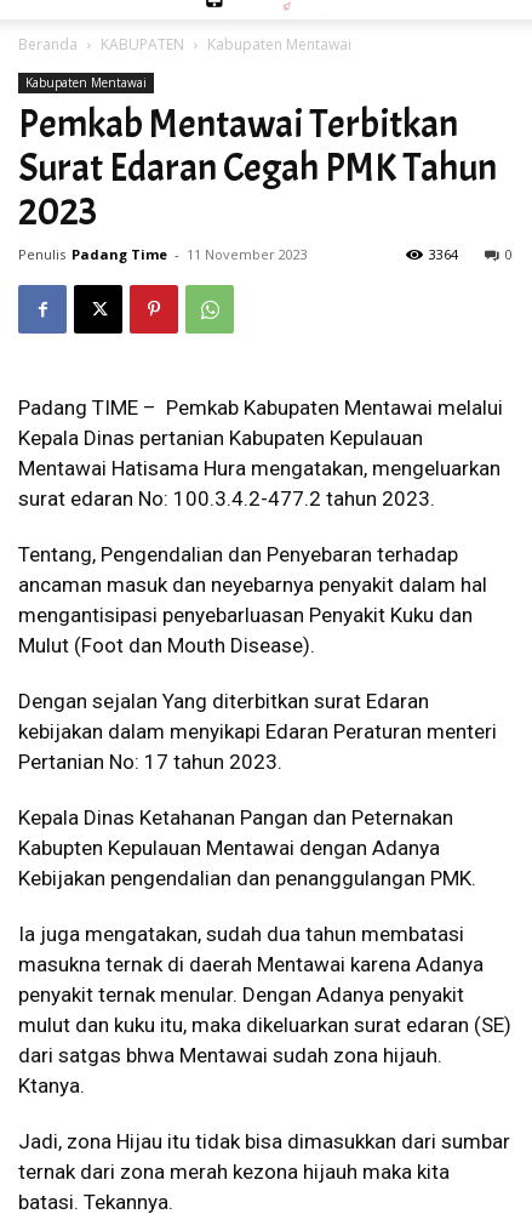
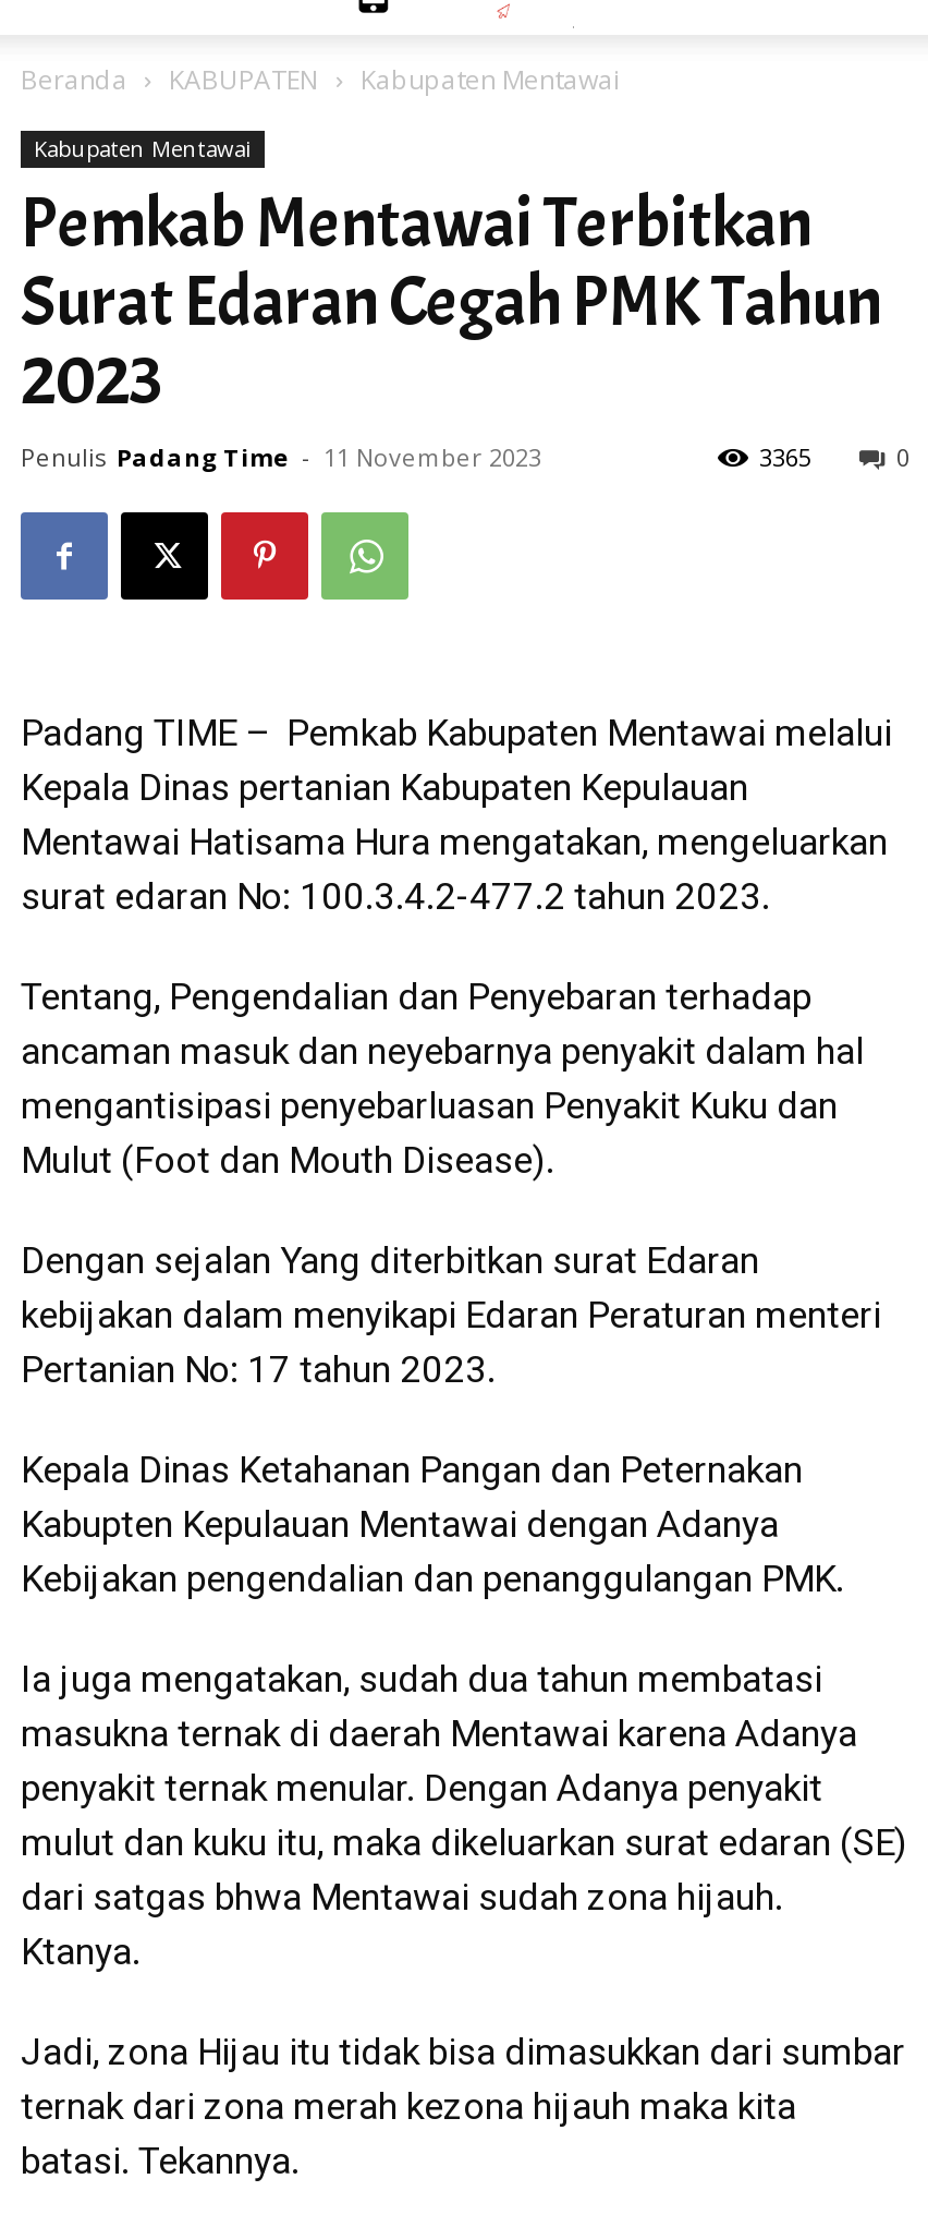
[429,245,458,263] 3364 -> [759,440,811,473] 3365

